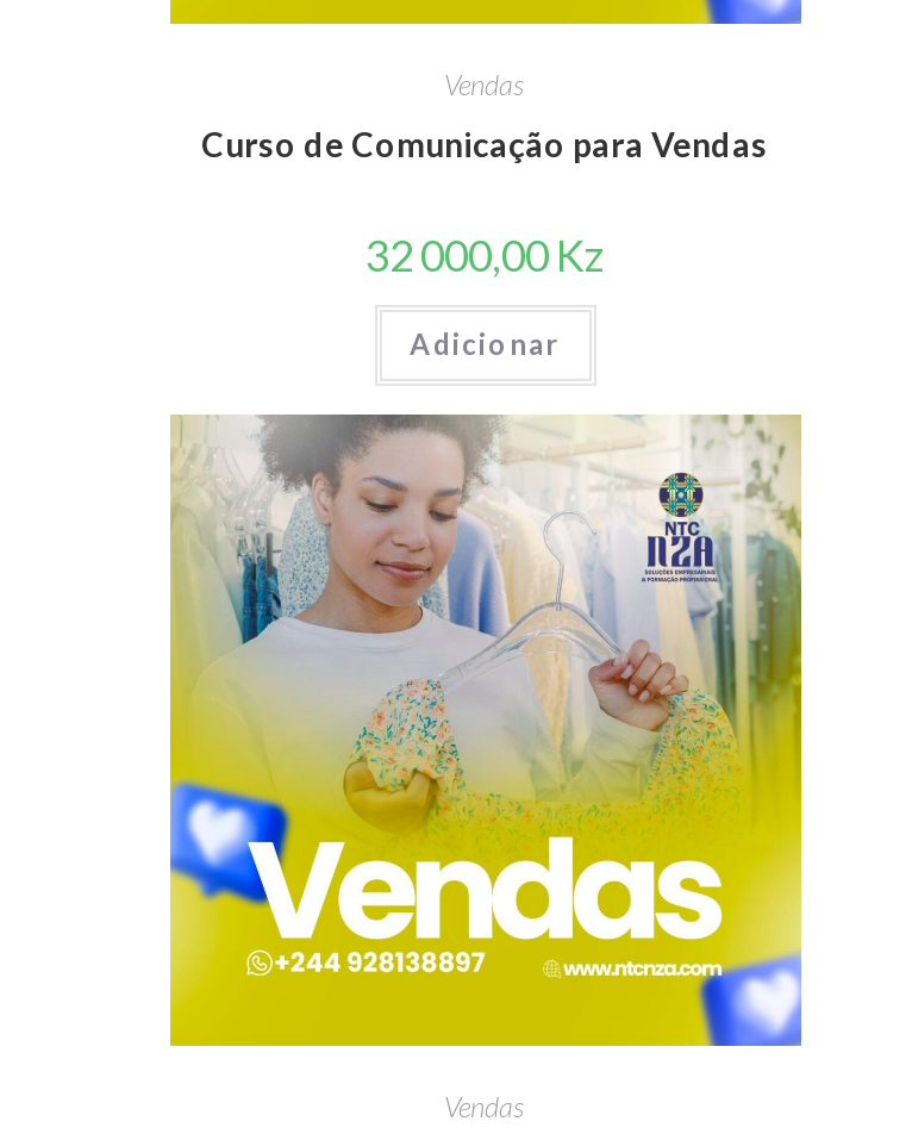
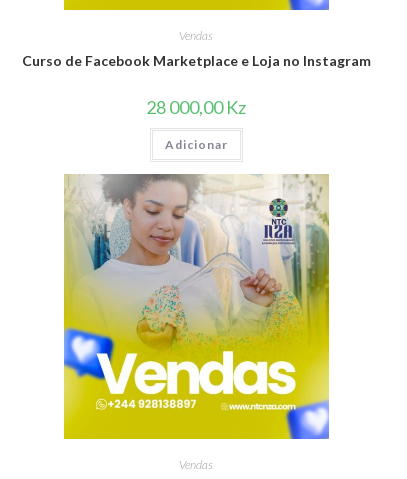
[201,123,768,164] Curso de Comunicação para Vendas -> [21,52,370,69] Curso de Facebook Marketplace e Loja no Instagram
[366,228,604,280] 32 000,00 Kz -> [146,96,246,118] 28 000,00 Kz

